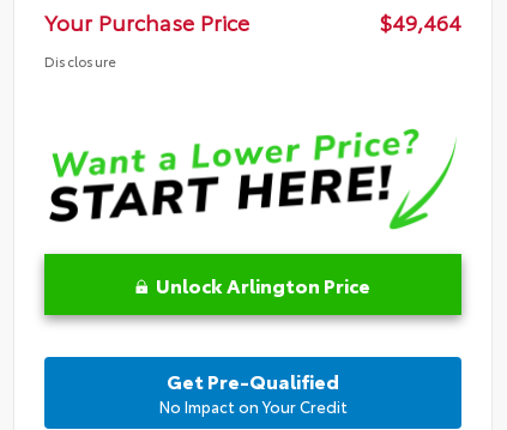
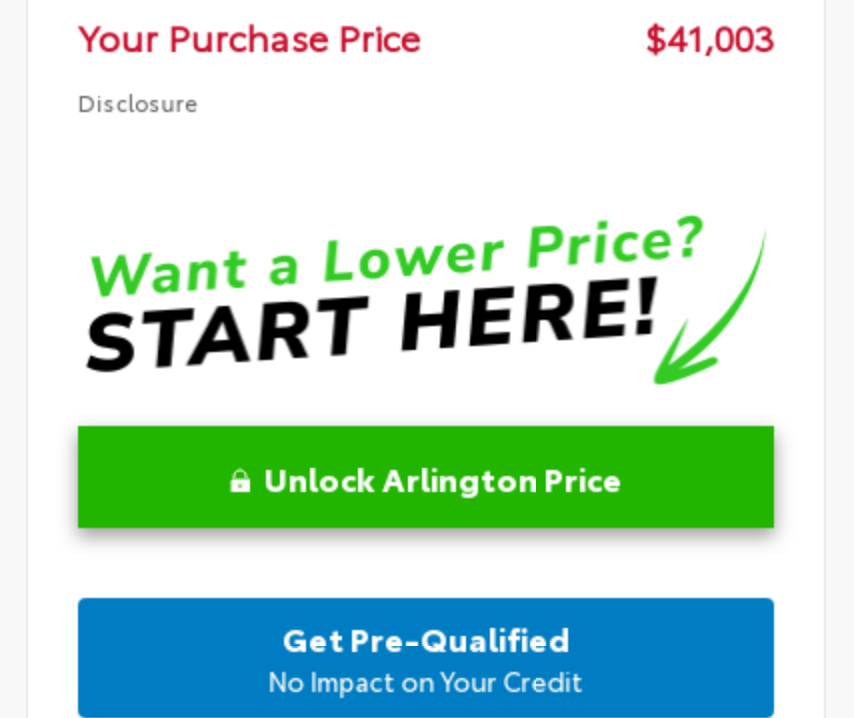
[379,6,461,37] $49,464 -> [644,10,774,62] $41,003

